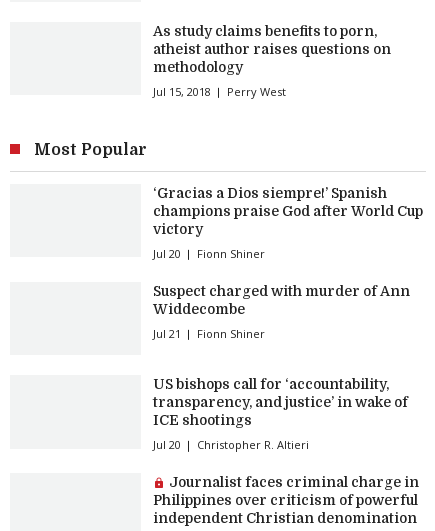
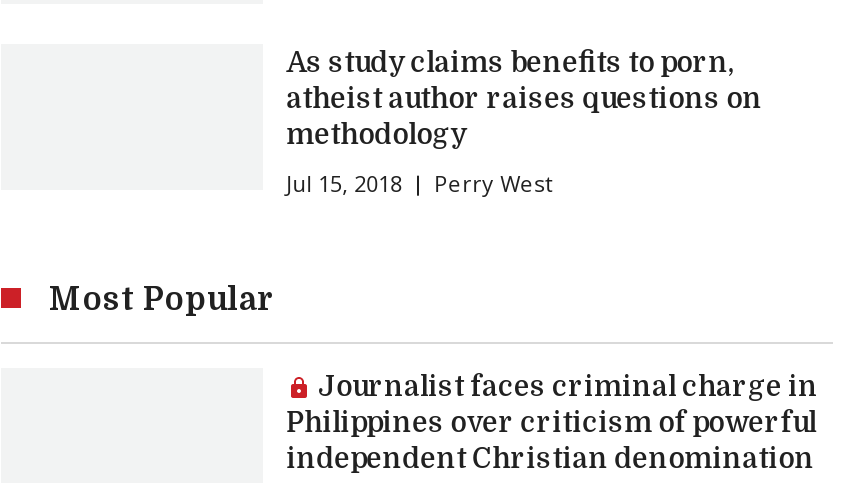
[153,185,423,452] ‘Gracias a Dios siempre!’ Spanish | champions praise God after World Cup | victory | Jul 20 | Fionn Shiner | Suspect charged with murder of Ann | Widdecombe | Jul 21 | Fionn Shiner | US bishops call for ‘accountability, | transparency, and justice’ in wake of | ICE shootings | Jul 20 | Christopher R. Altieri -> none

